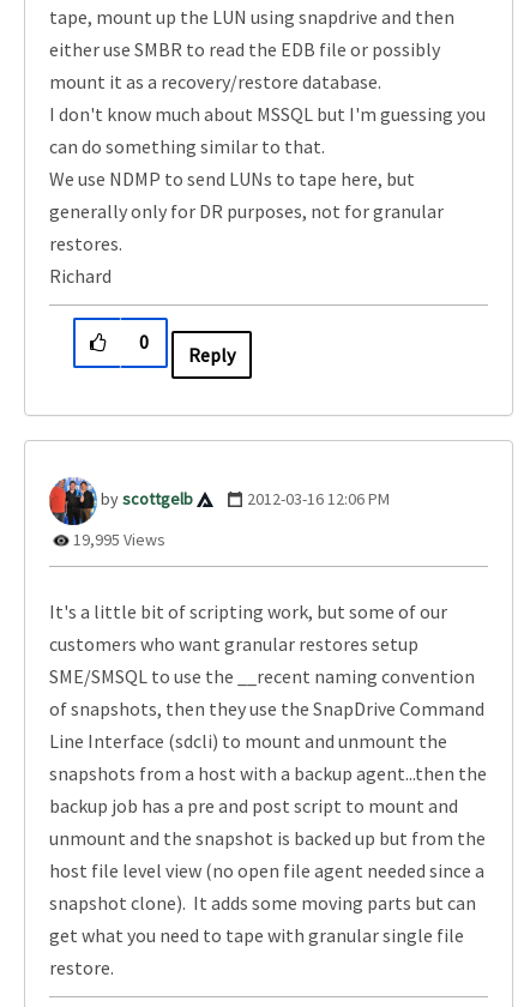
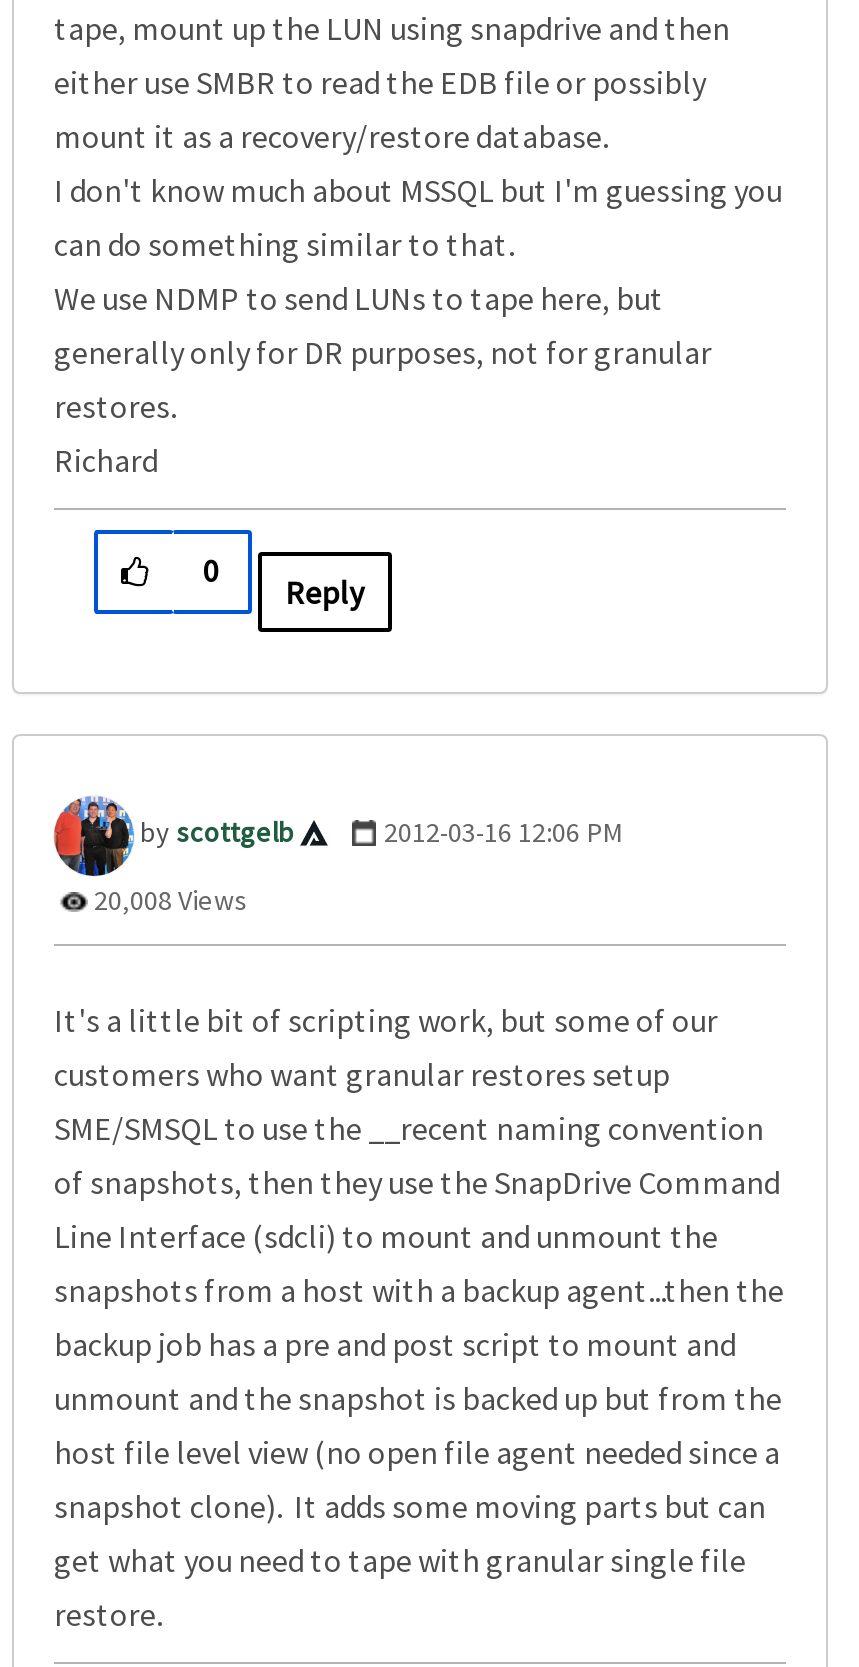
[70,529,165,550] 19,995 Views -> [88,882,248,918] 20,008 Views

